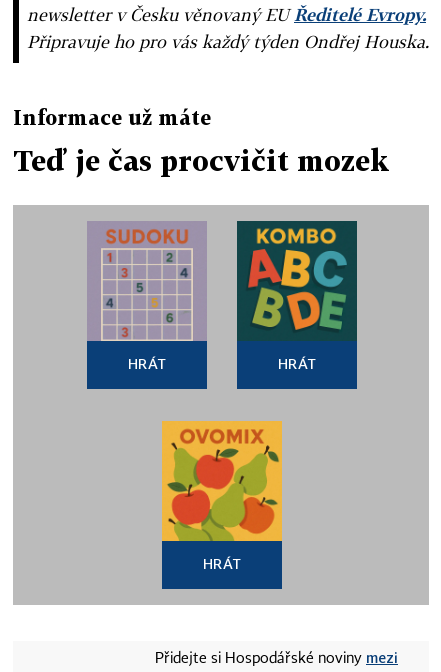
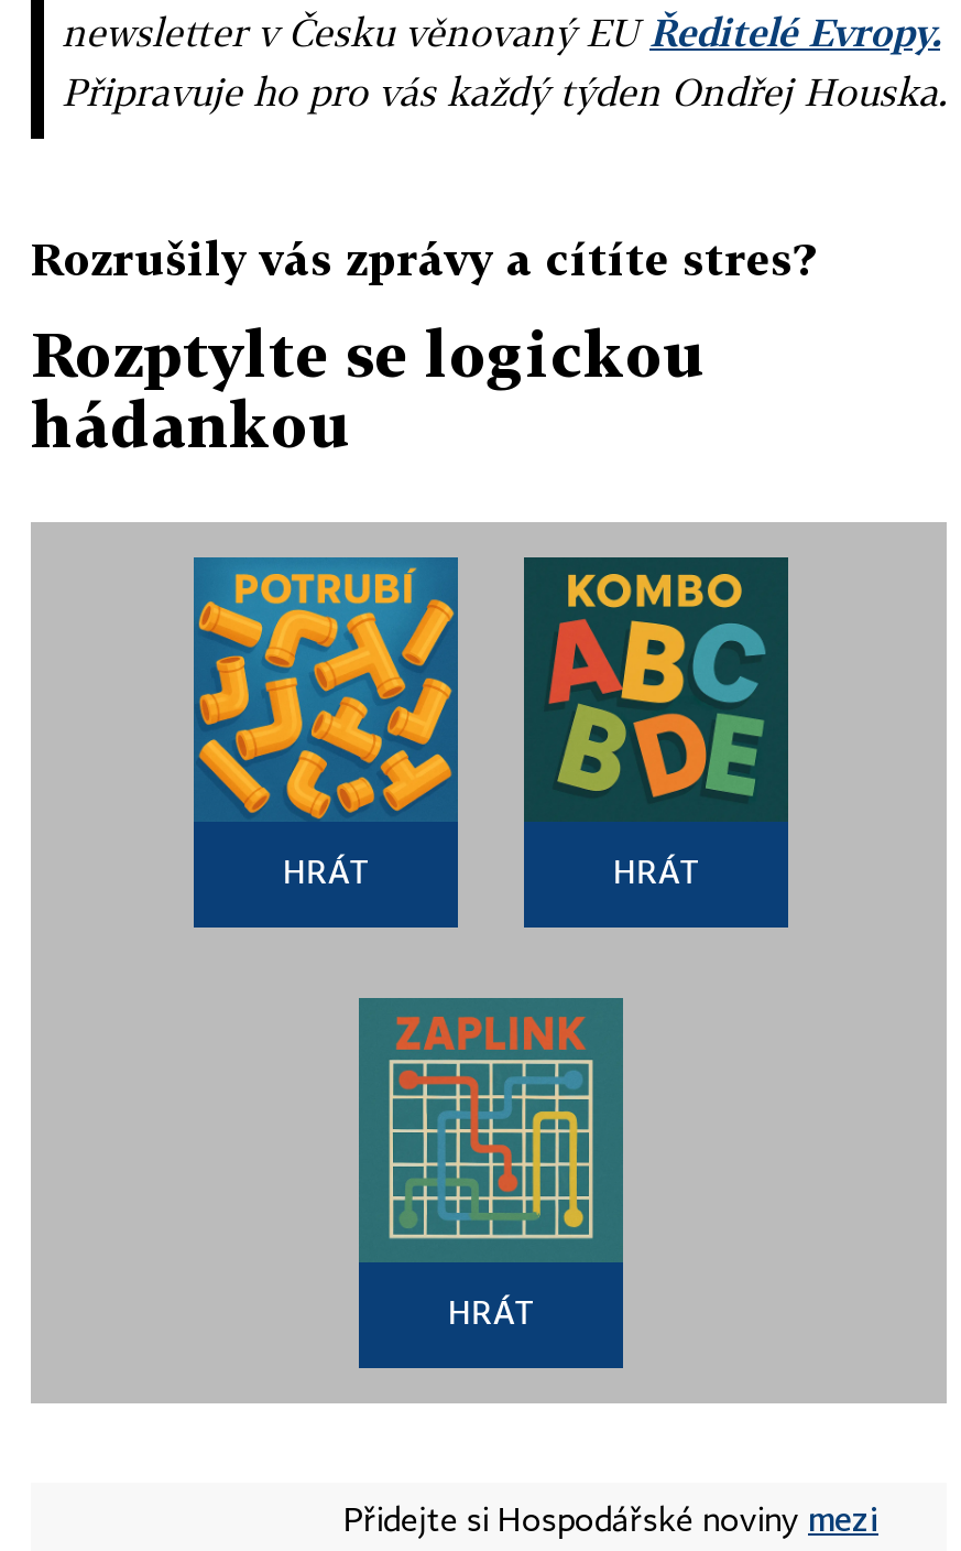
[13,105,211,129] Informace už máte -> [31,231,815,284] Rozrušily vás zprávy a cítíte stres?
[13,144,389,177] Teď je čas procvičit mozek -> [31,317,707,460] Rozptylte se logickou | hádankou
[88,222,206,342] [image] -> [194,557,458,820] [image]
[161,420,283,542] [image] -> [357,996,625,1262] [image]

